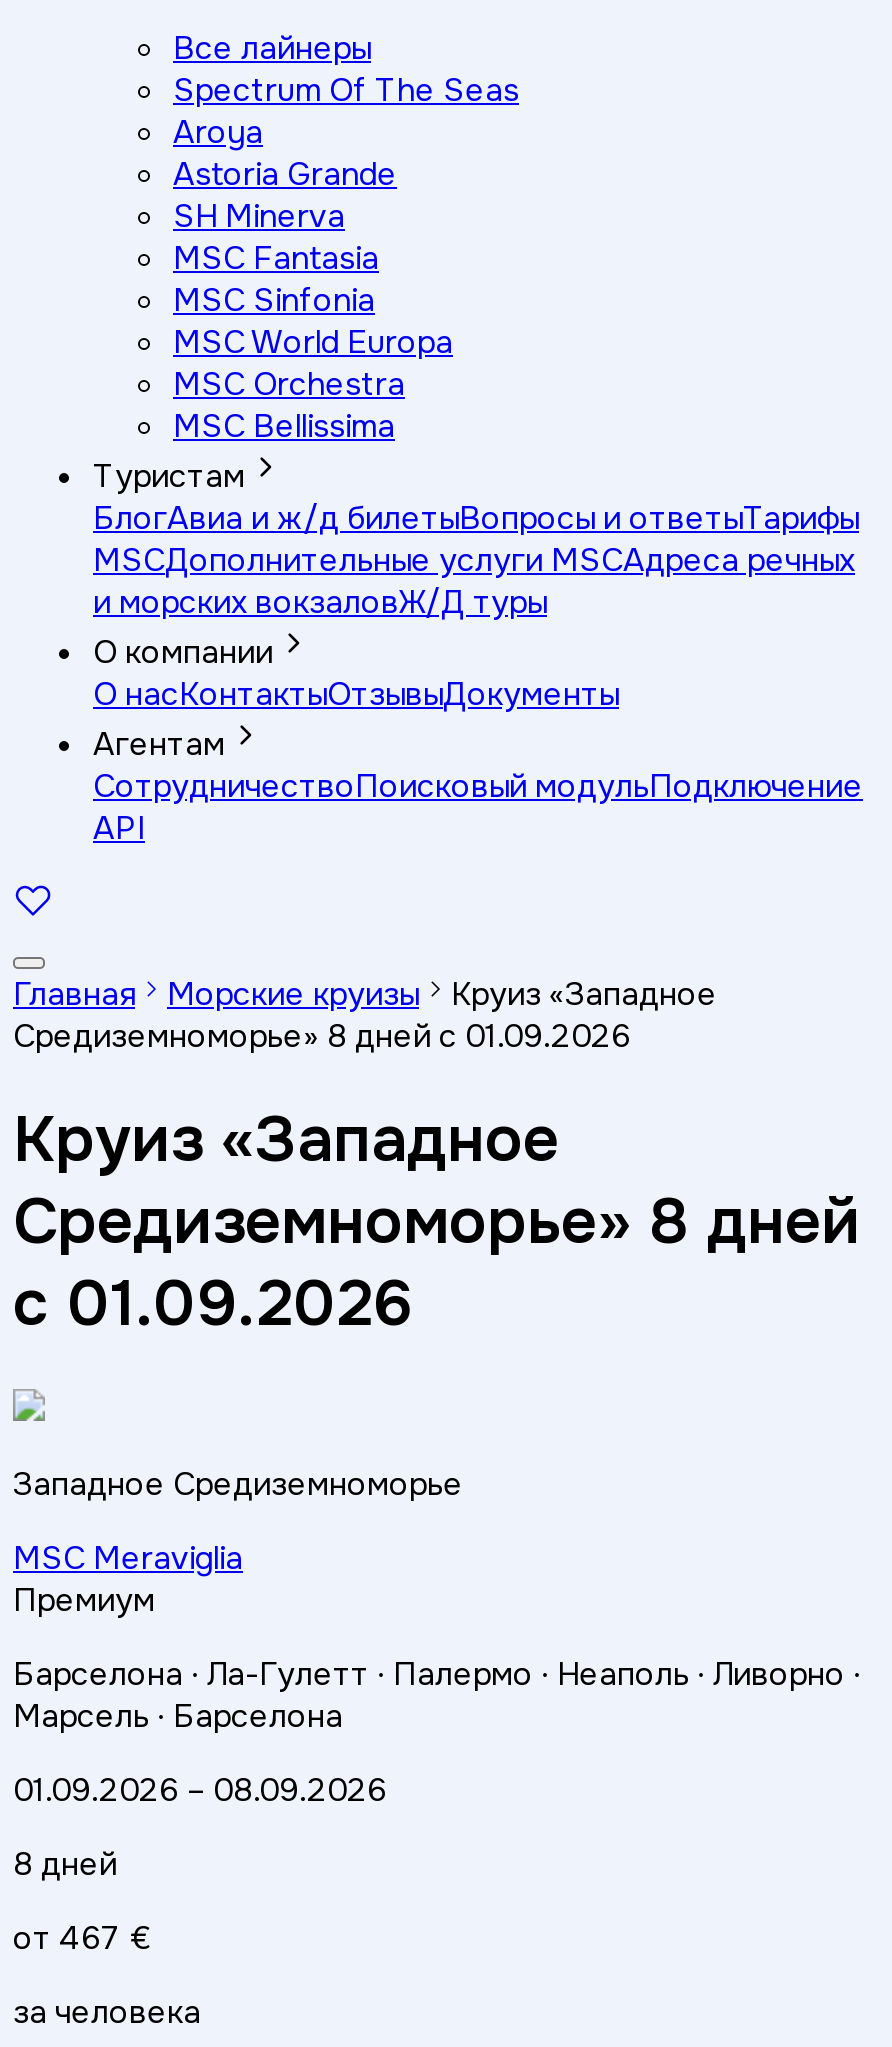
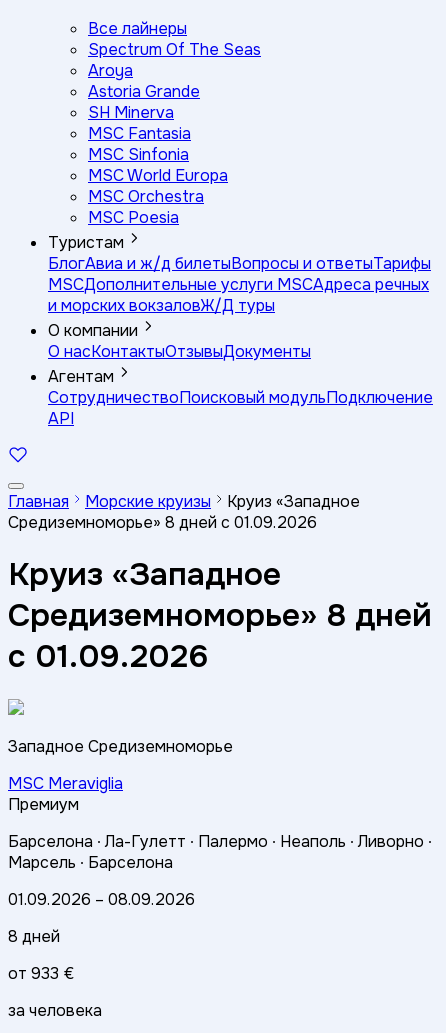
[173,404,395,446] MSC Bellissima -> [88,207,179,228] MSC Poesia
[13,1916,151,1958] от 467 € -> [8,962,74,983] от 933 €

